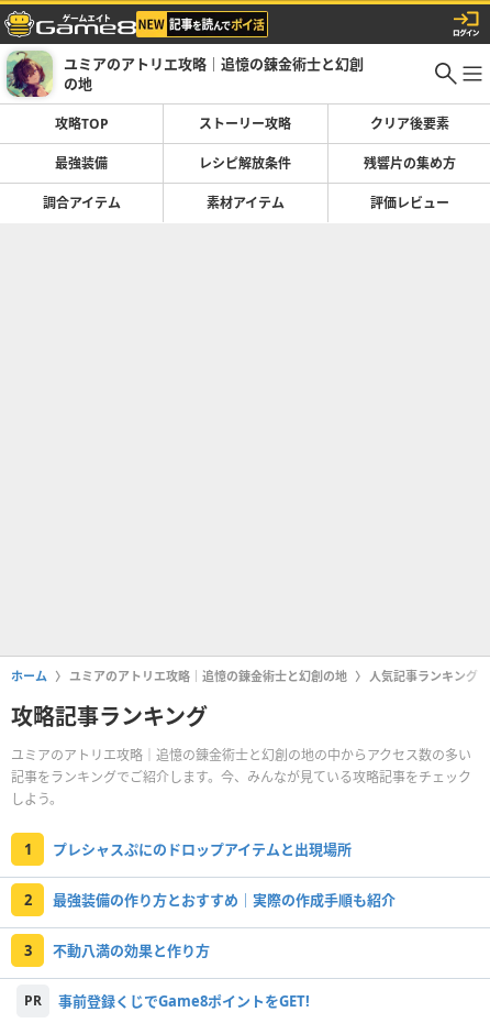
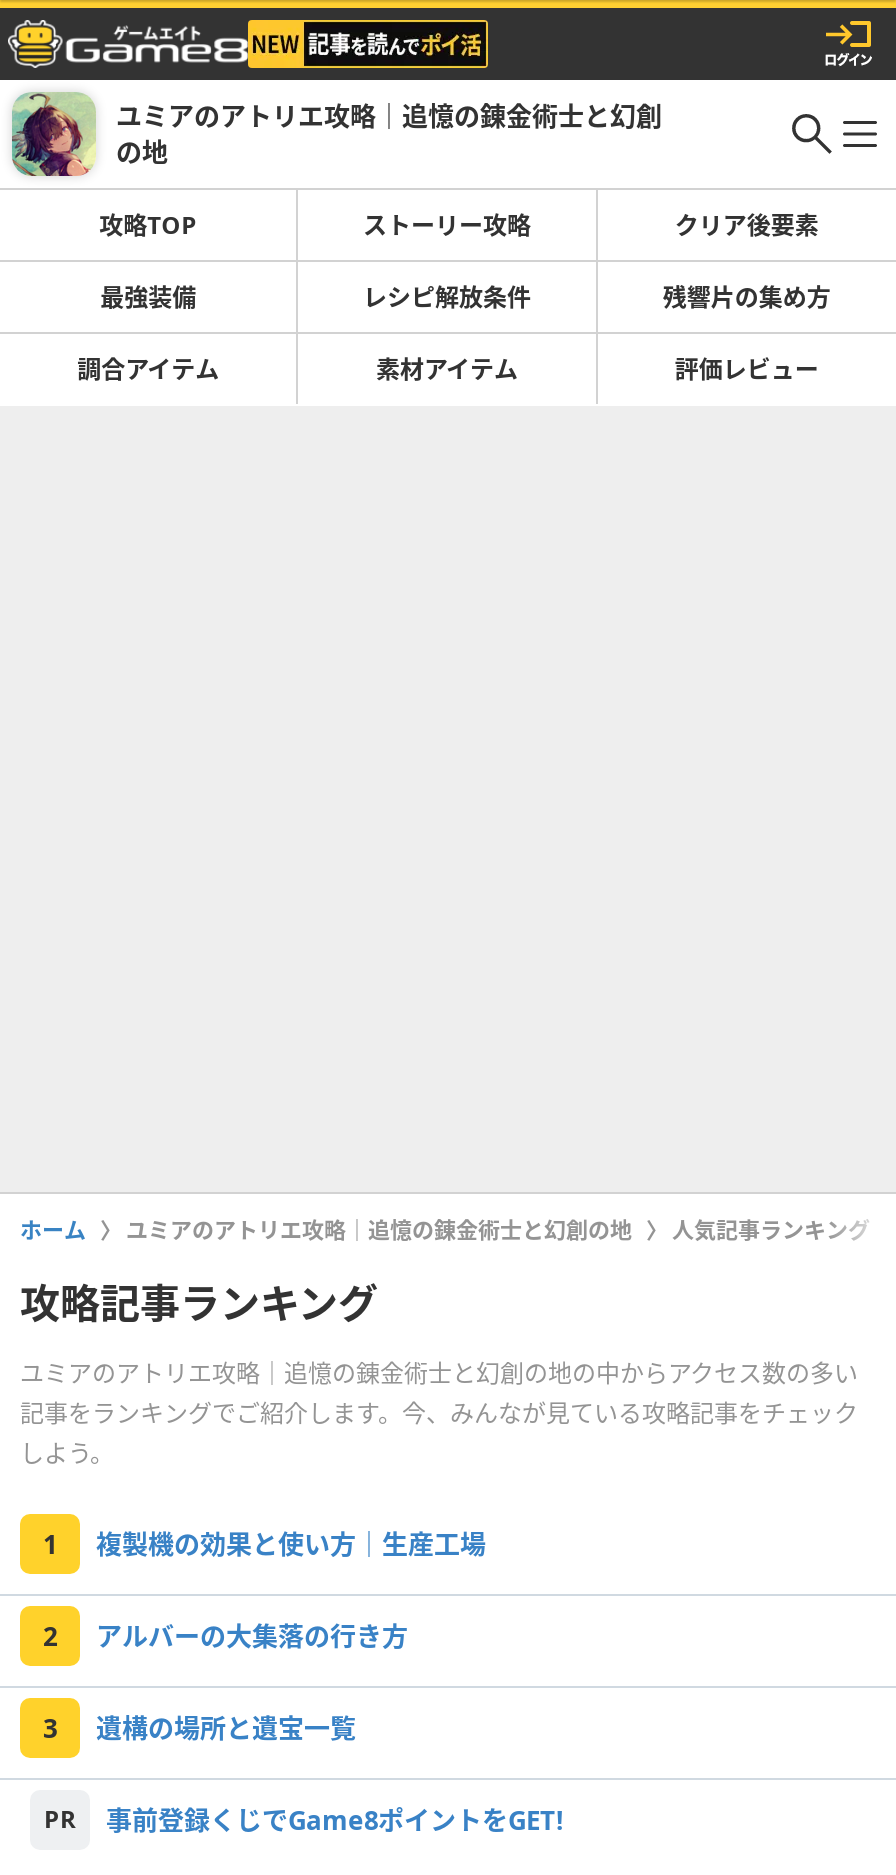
[53,840,352,859] プレシャスぷにのドロップアイテムと出現場所 -> [96,1527,486,1563] 複製機の効果と使い方｜生産工場
[53,890,396,910] 最強装備の作り方とおすすめ｜実際の作成手順も紹介 -> [96,1619,408,1655] アルバーの大集落の行き方
[53,941,210,961] 不動八満の効果と作り方 -> [96,1711,356,1747] 遺構の場所と遺宝一覧

